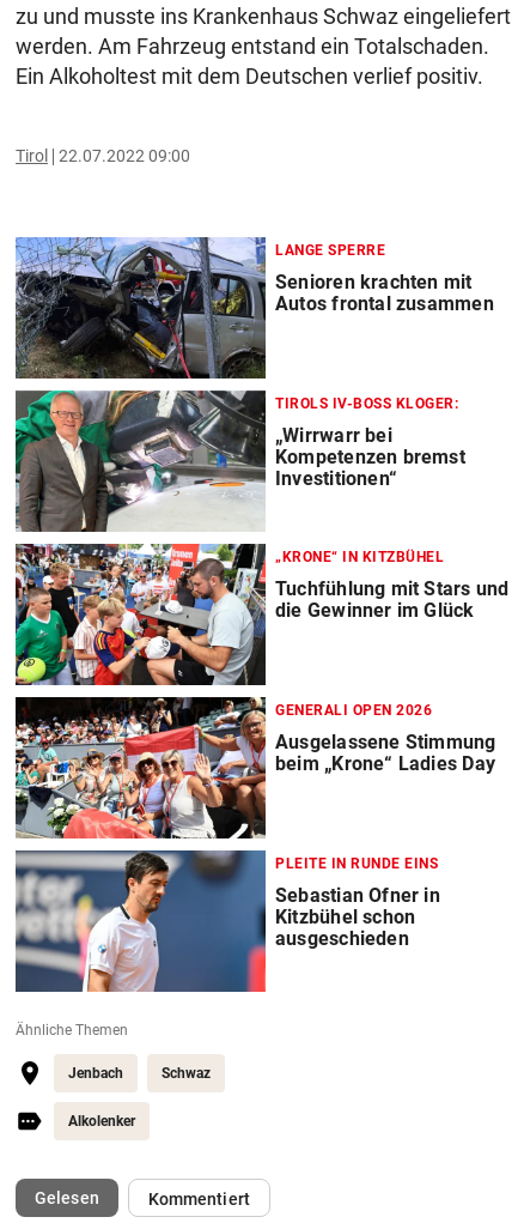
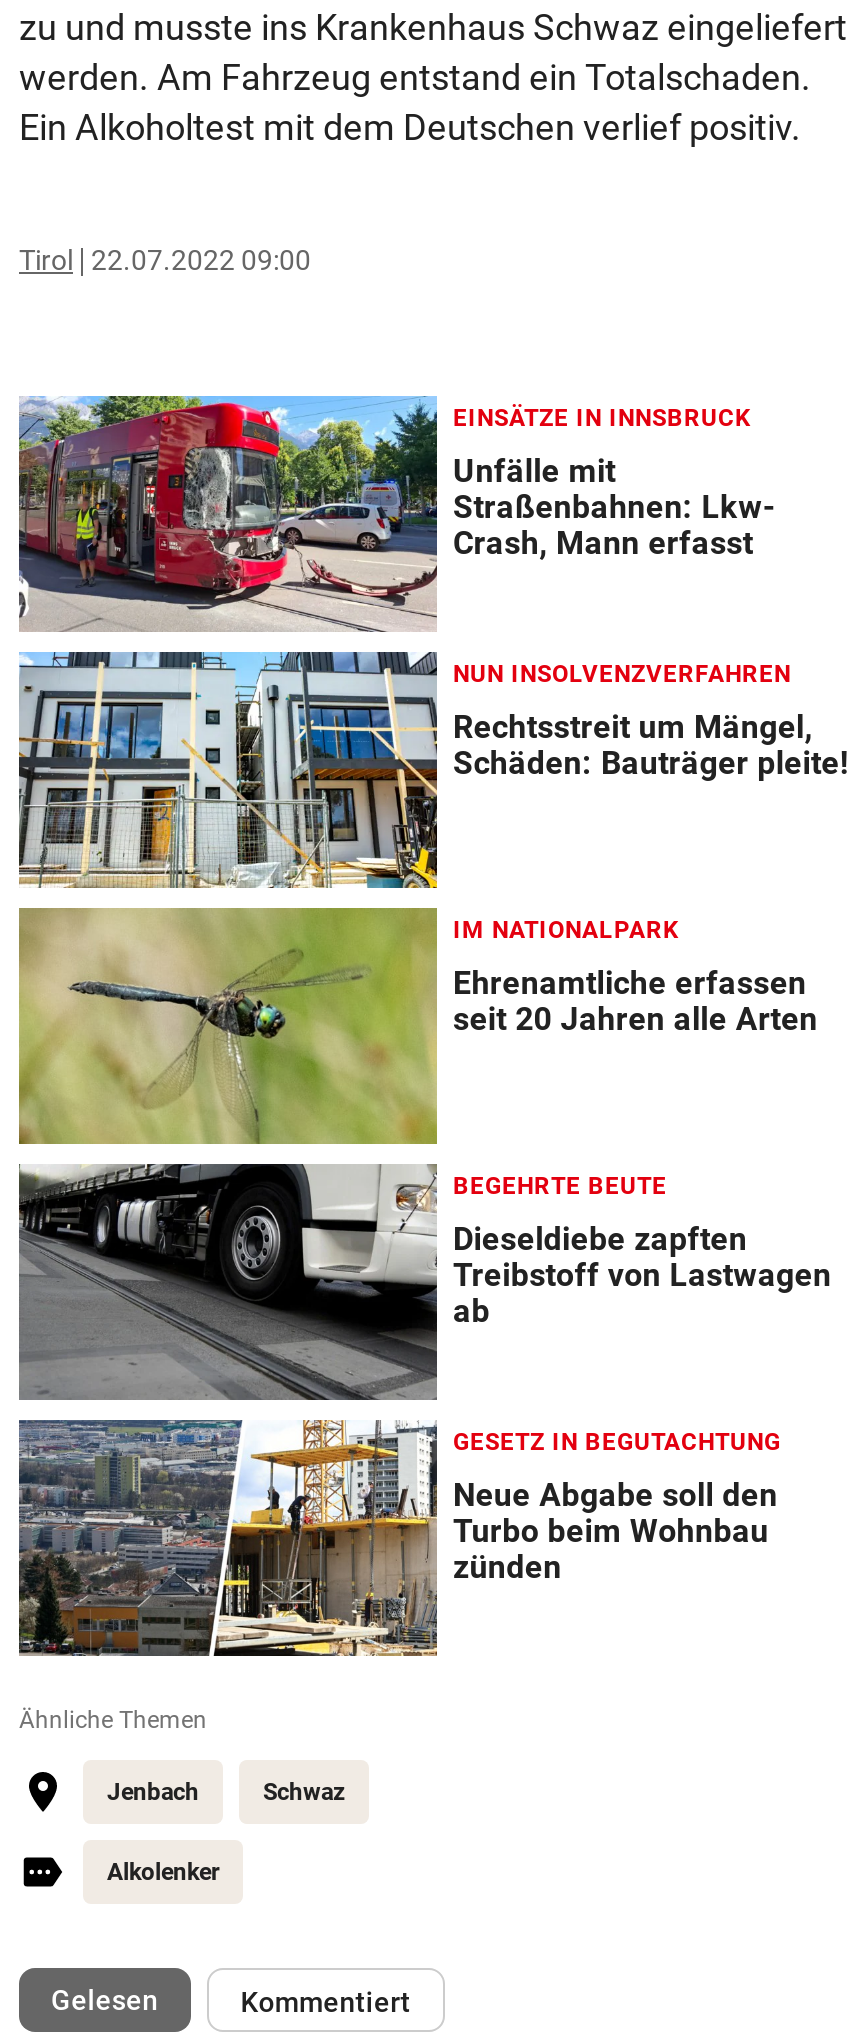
[14,236,385,380] [image] | LANGE SPERRE -> [17,394,752,632] [image] | EINSÄTZE IN INNSBRUCK
[275,271,494,315] Senioren krachten mit | Autos frontal zusammen -> [453,452,775,562] Unfälle mit | Straßenbahnen: Lkw- | Crash, Mann erfasst
[14,389,458,533] [image] | TIROLS IV-BOSS KLOGER: -> [17,650,791,890] [image] | NUN INSOLVENZVERFAHREN
[275,424,465,490] „Wirrwarr bei | Kompetenzen bremst | Investitionen“ -> [453,708,848,782] Rechtsstreit um Mängel, | Schäden: Bauträger pleite!
[14,543,444,686] [image] | „KRONE“ IN KITZBÜHEL -> [17,906,680,1146] [image] | IM NATIONALPARK
[275,578,509,622] Tuchfühlung mit Stars und | die Gewinner im Glück -> [453,964,818,1038] Ehrenamtliche erfassen | seit 20 Jahren alle Arten
[16,696,432,840] [image] | GENERALI OPEN 2026 -> [19,1162,667,1402] [image] | BEGEHRTE BEUTE
[275,731,496,775] Ausgelassene Stimmung | beim „Krone“ Ladies Day -> [453,1221,831,1331] Dieseldiebe zapften | Treibstoff von Lastwagen | ab
[16,849,438,993] [image] | PLEITE IN RUNDE EINS -> [19,1420,781,1658] [image] | GESETZ IN BEGUTACHTUNG
[275,884,440,950] Sebastian Ofner in | Kitzbühel schon | ausgeschieden -> [453,1477,778,1587] Neue Abgabe soll den | Turbo beim Wohnbau | zünden

